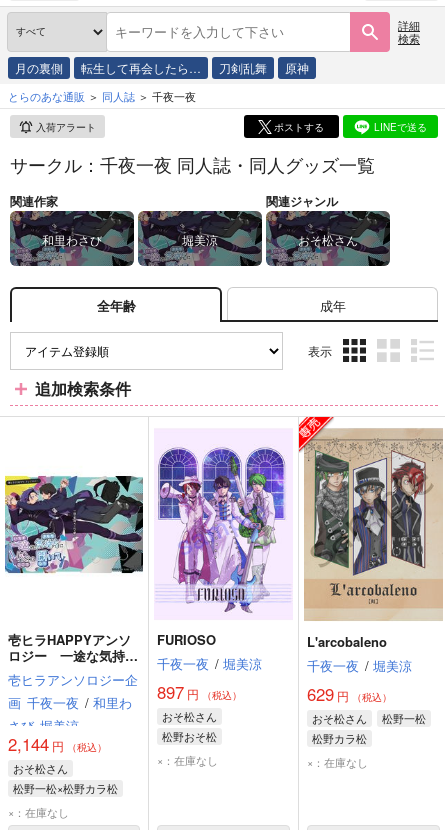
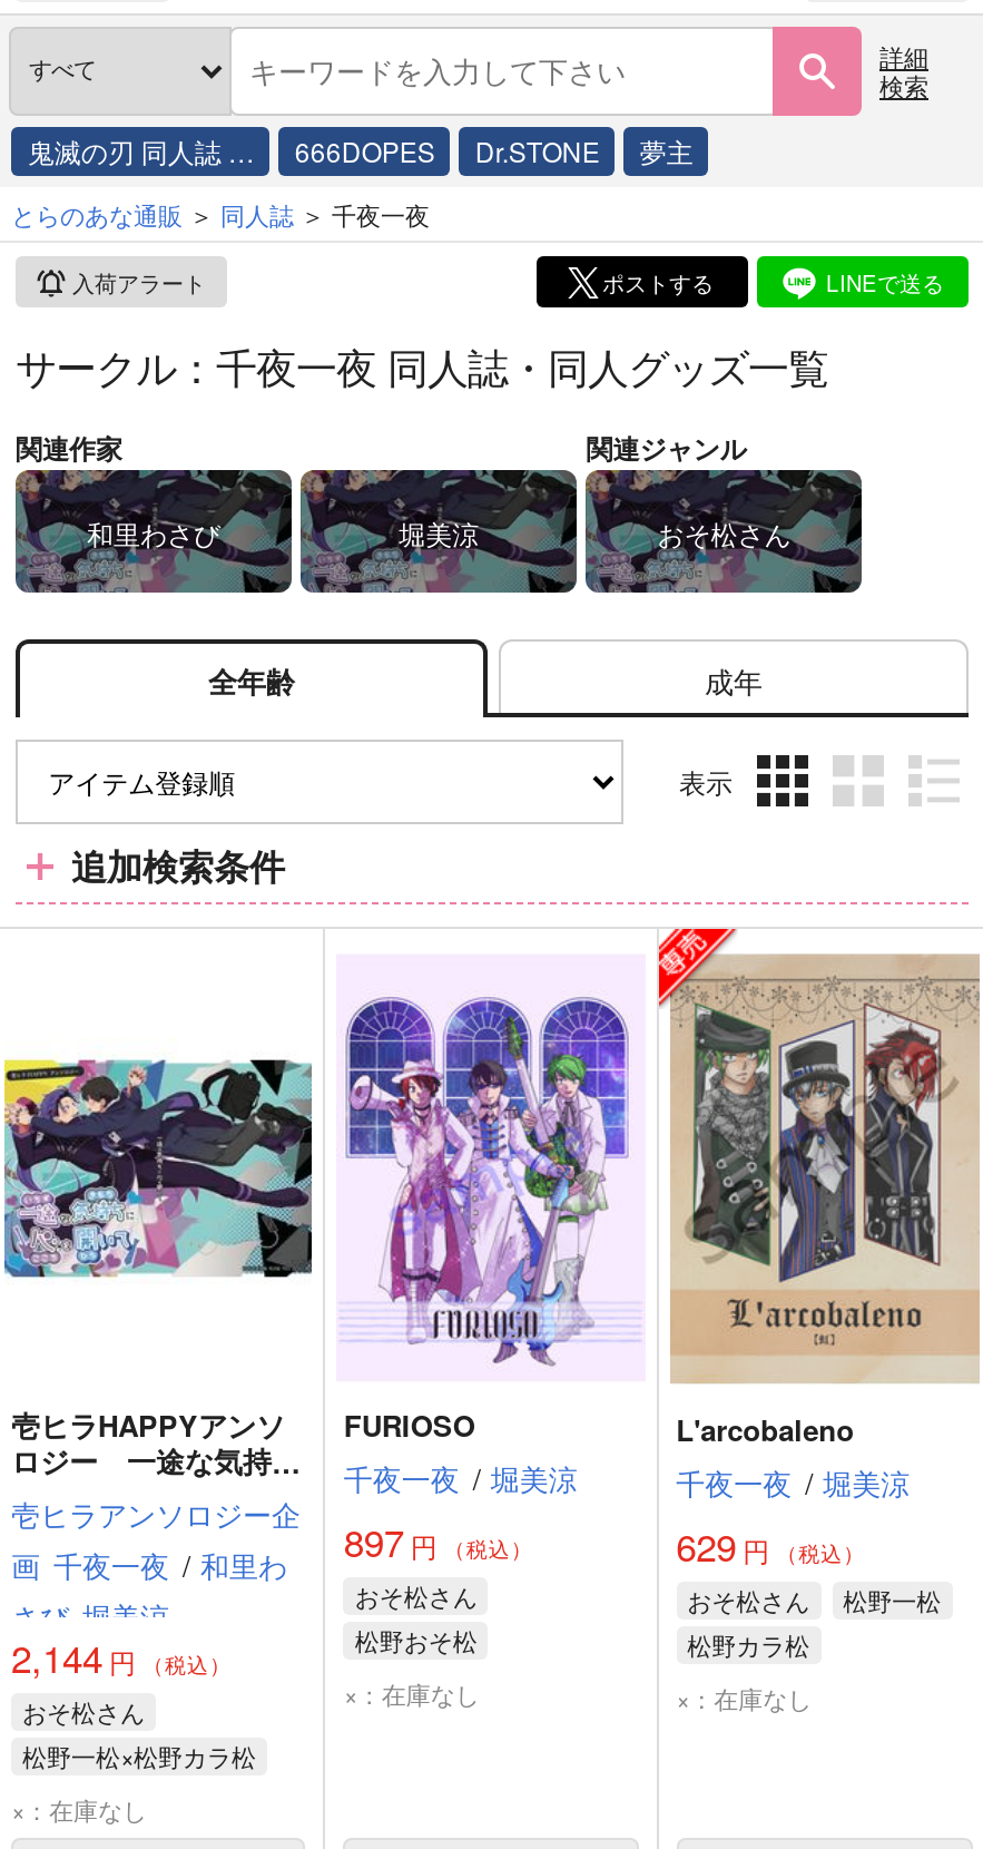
[15,59,309,76] 月の裏側 | 転生して再会したら… | 刀剣乱舞 | 原神 -> [28,131,693,169] 鬼滅の刃 同人誌 … | 666DOPES | Dr.STONE | 夢主

